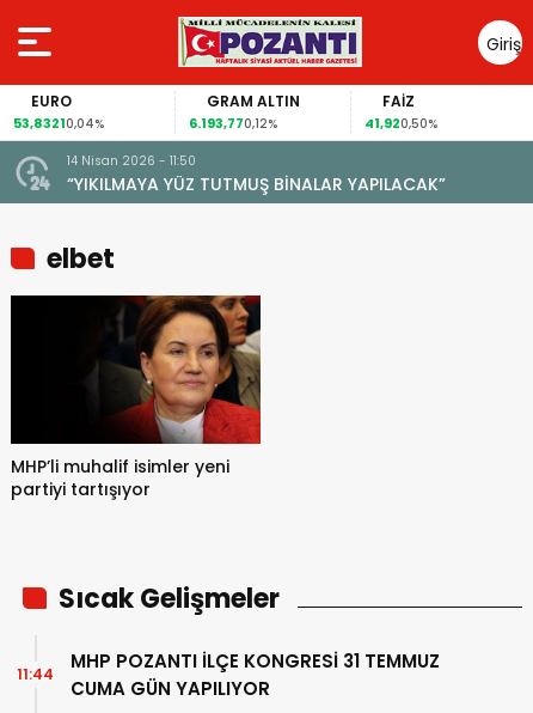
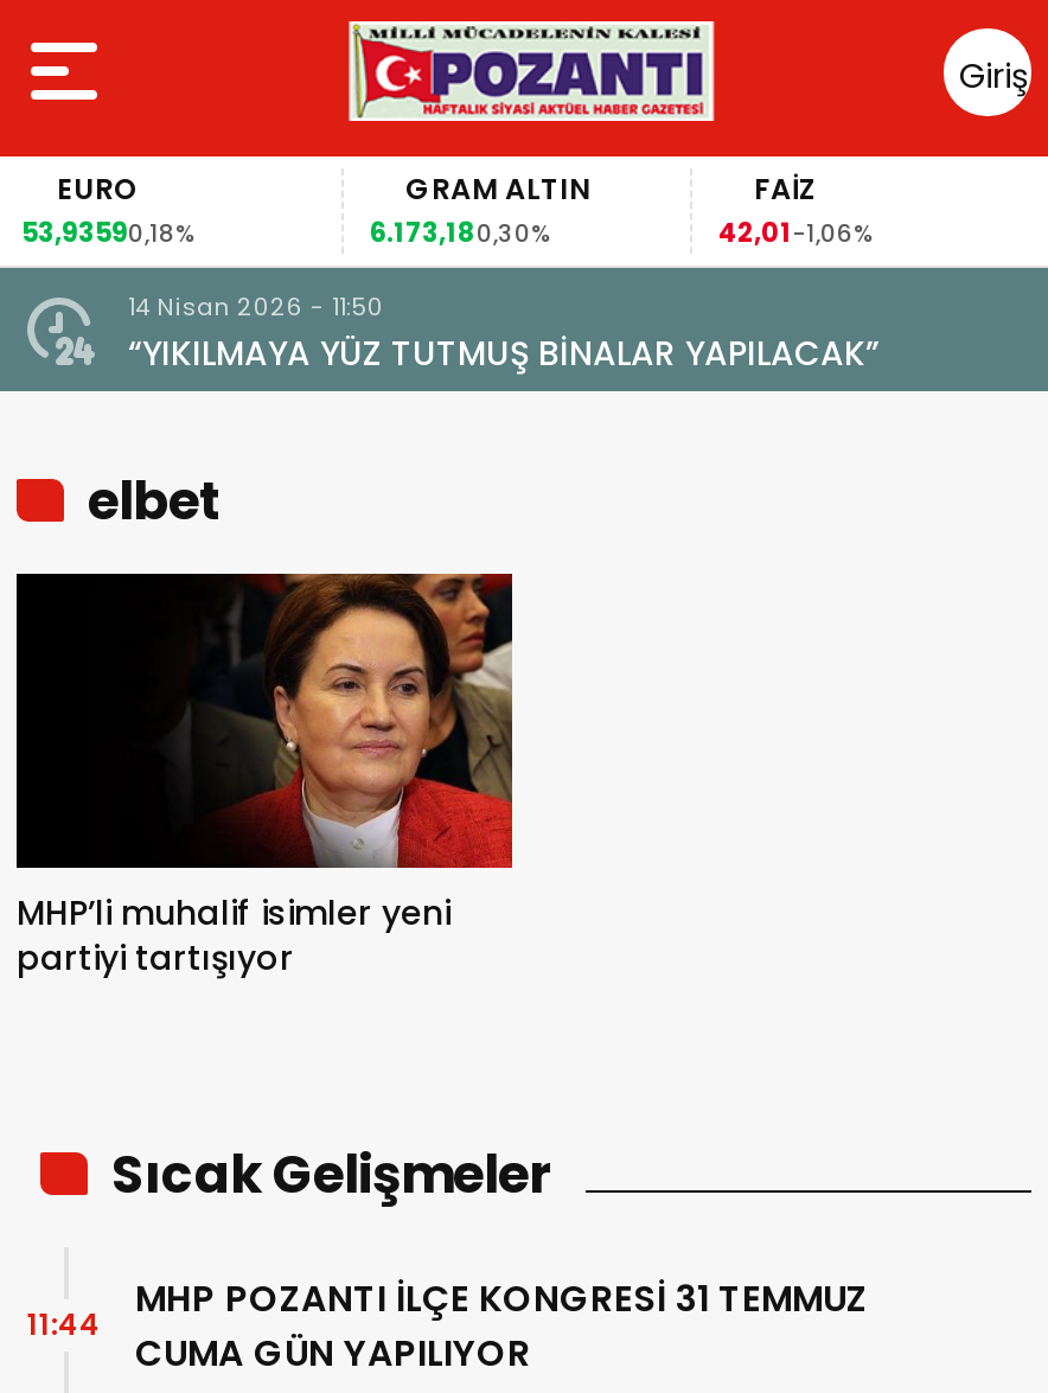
[13,113,104,133] 53,83210,04% -> [21,212,194,251] 53,93590,18%
[189,113,277,133] 6.193,770,12% -> [370,212,550,251] 6.173,180,30%
[364,113,437,133] 41,920,50% -> [718,212,873,251] 42,01-1,06%

